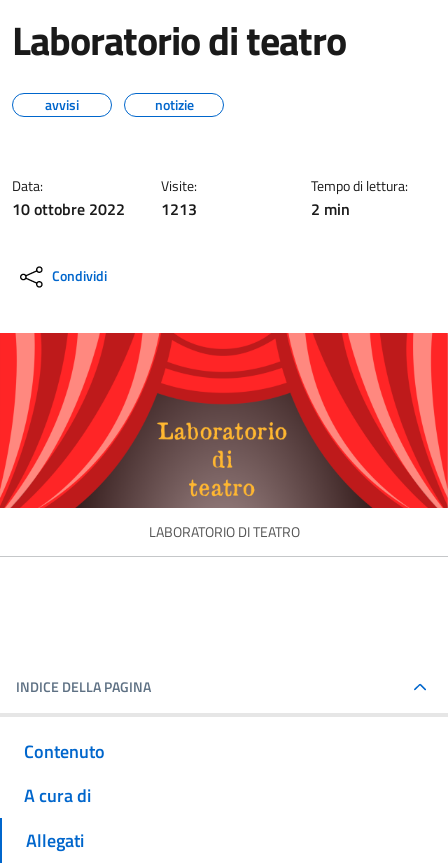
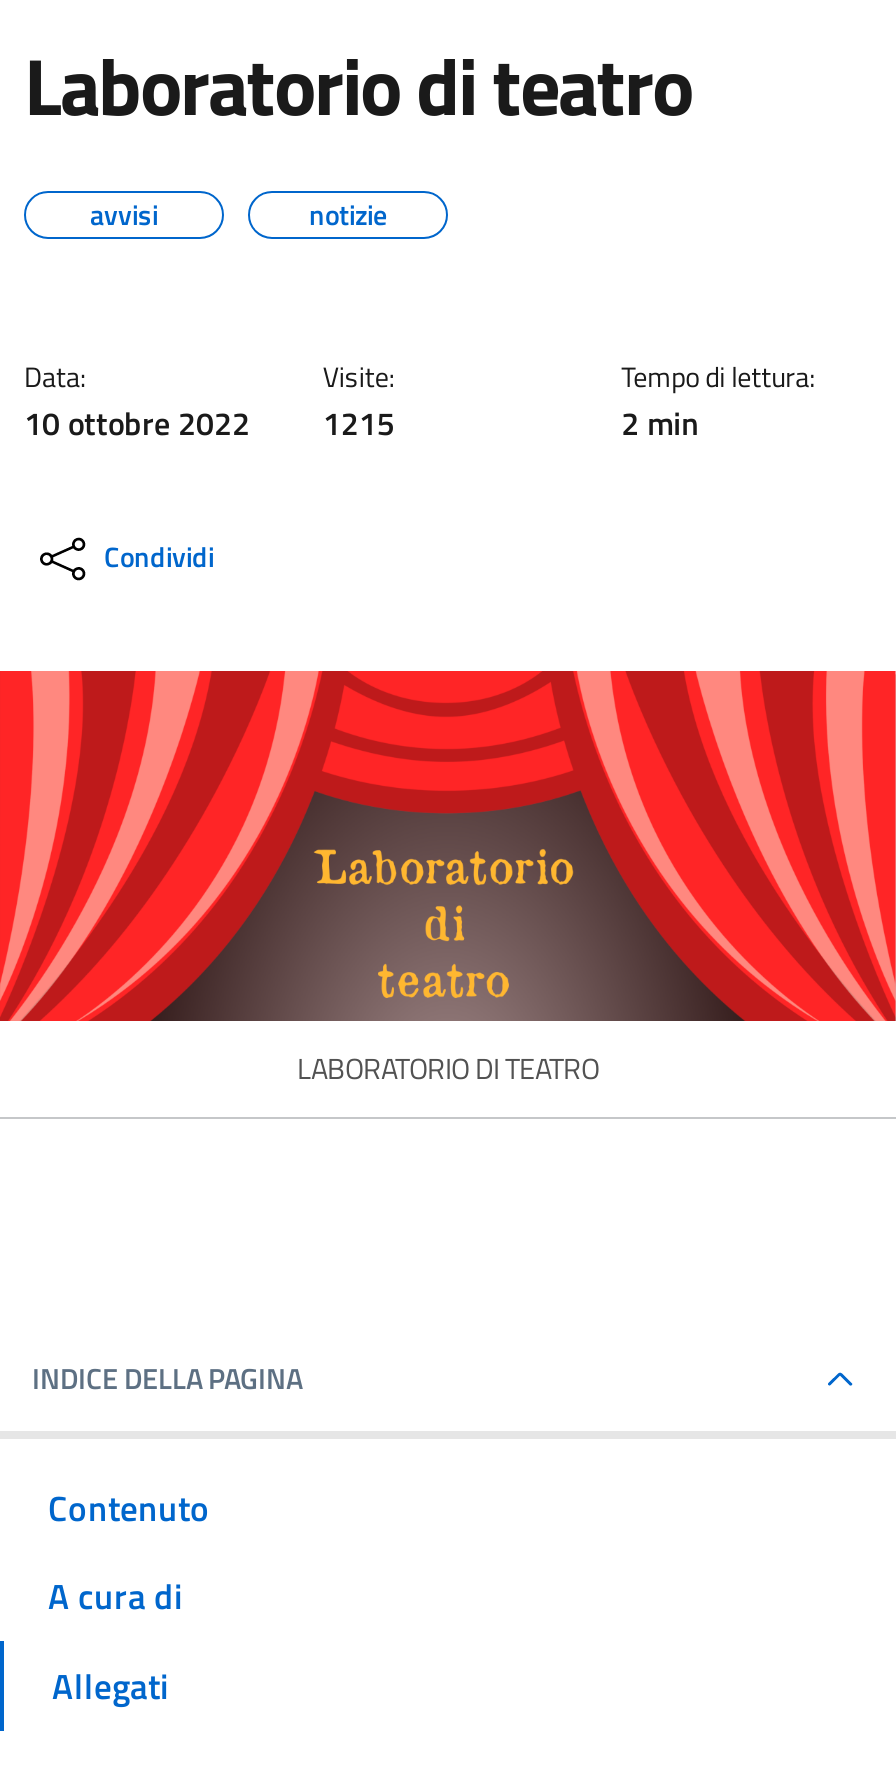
[12,197,197,221] 10 ottobre 2022 1213 -> [24,399,395,447] 10 ottobre 2022 1215

